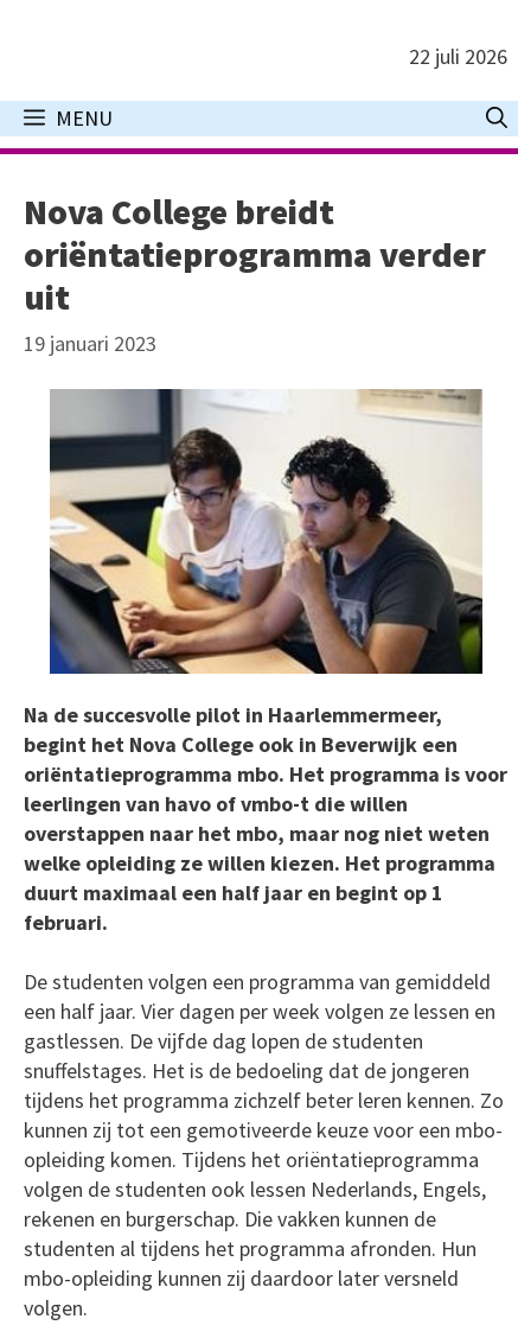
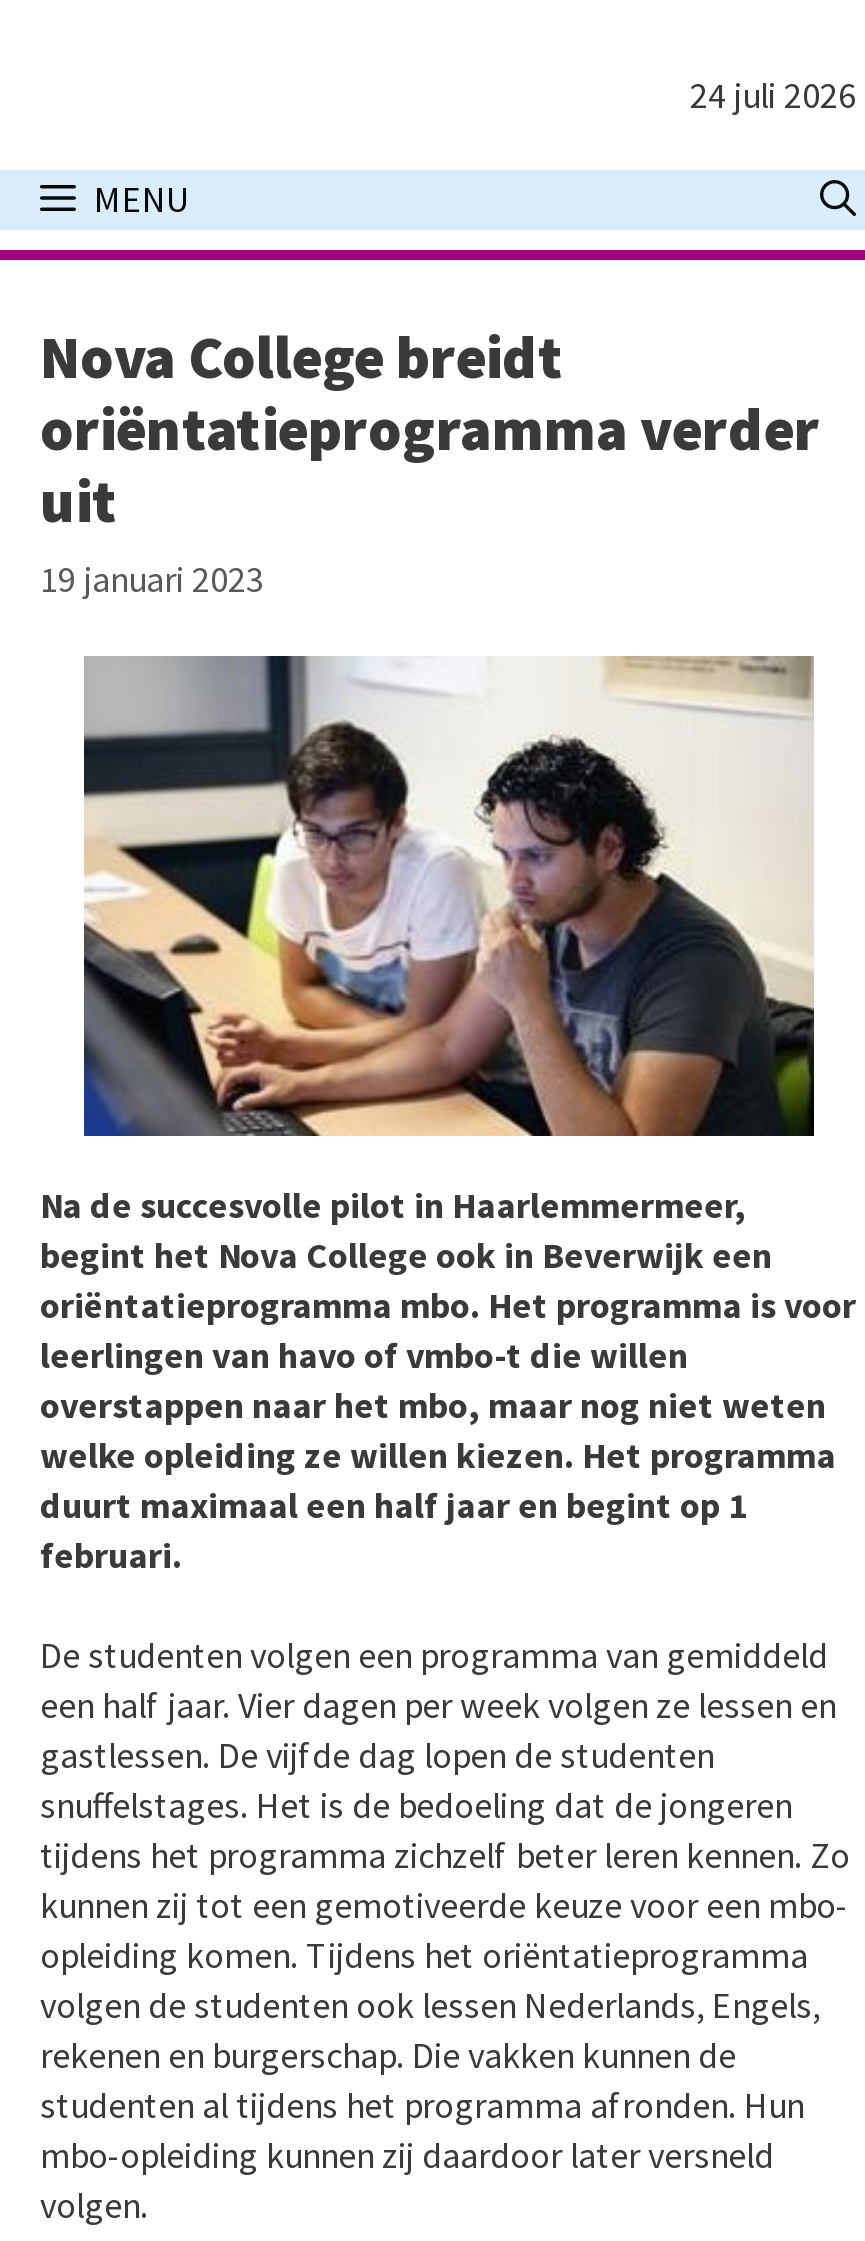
[409,42,507,70] 22 juli 2026 -> [690,72,856,118] 24 juli 2026

